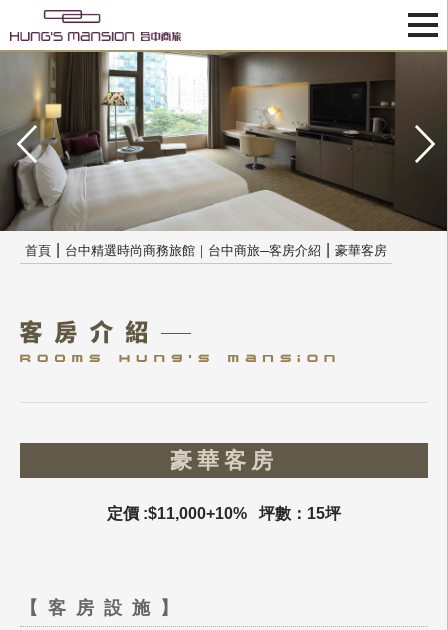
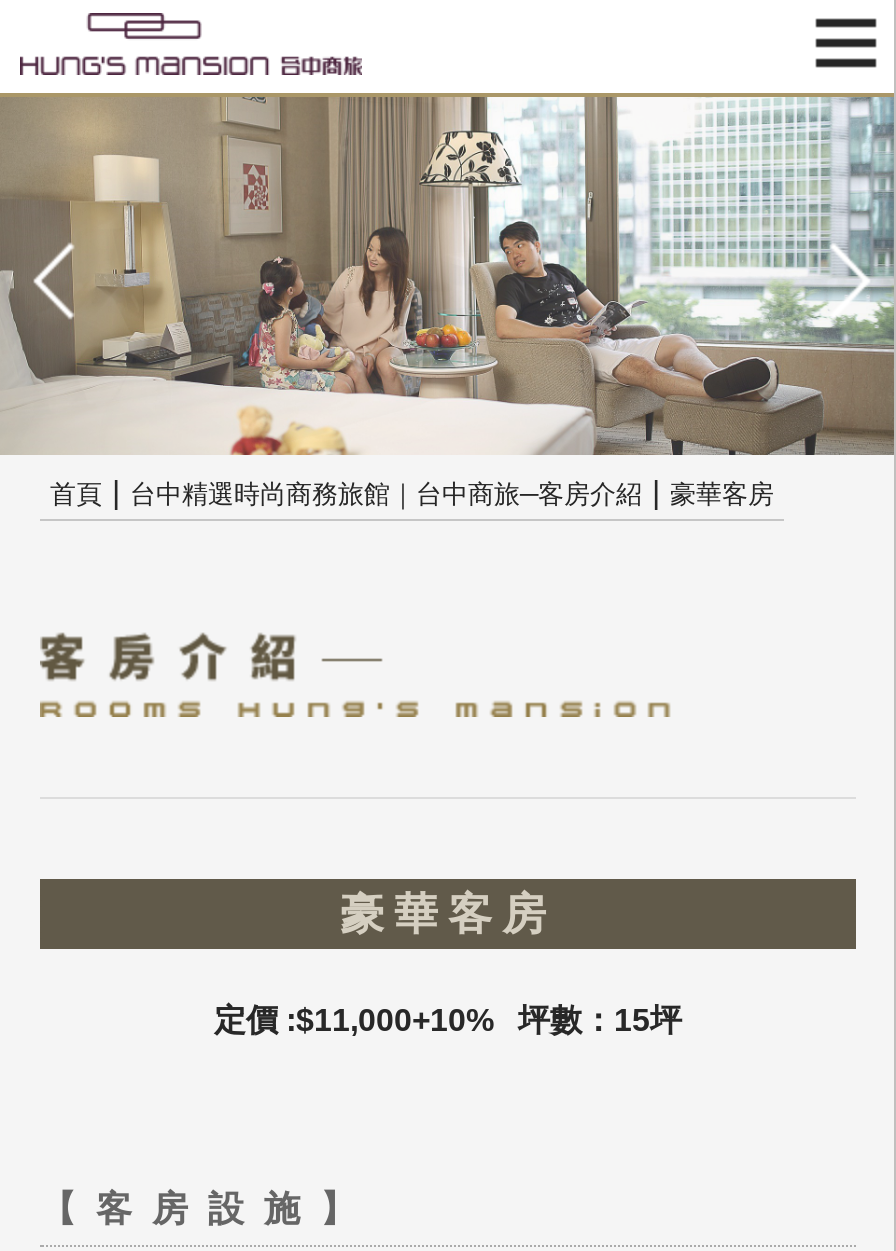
[3,51,445,231] [image] -> [6,95,890,457] [image]

